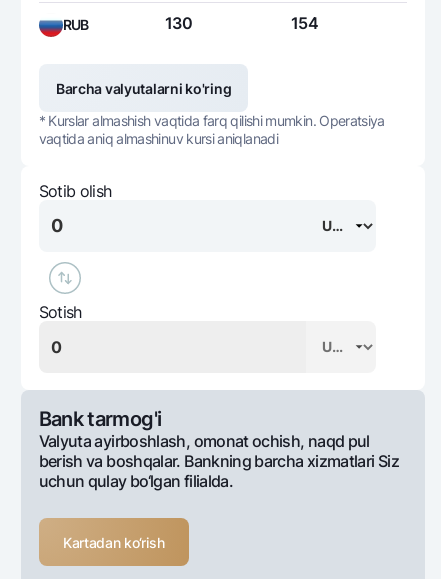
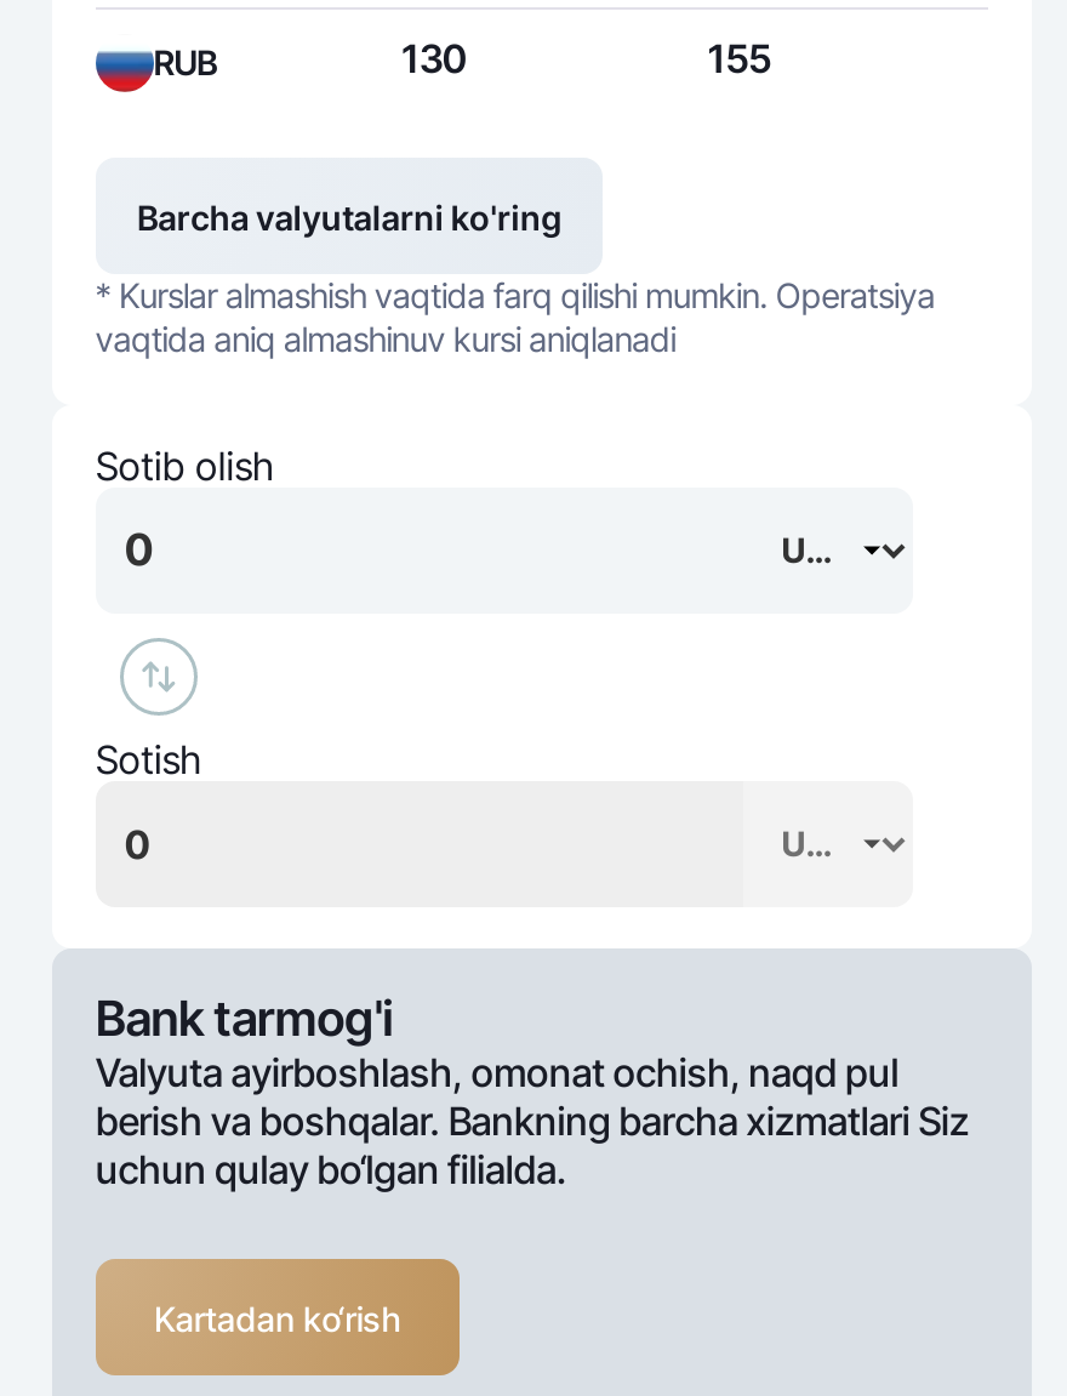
[291,13,318,33] 154 -> [707,34,770,83] 155

